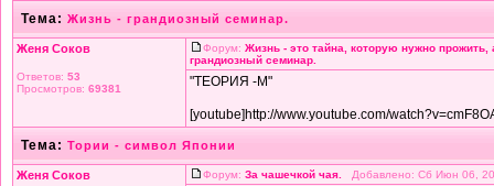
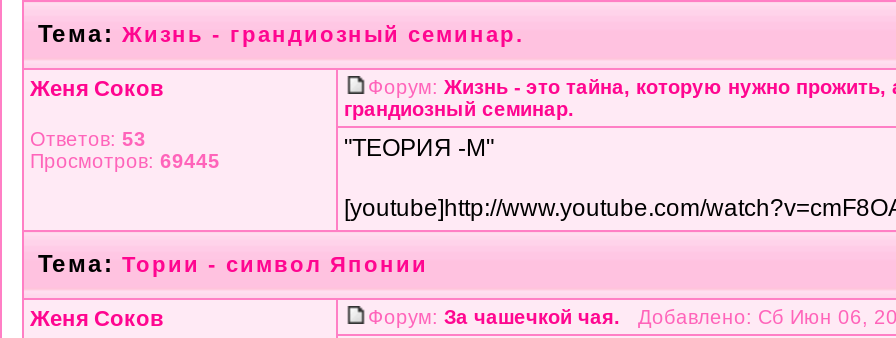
[17,83,121,95] Просмотров: 69381 -> [30,150,220,172] Просмотров: 69445

